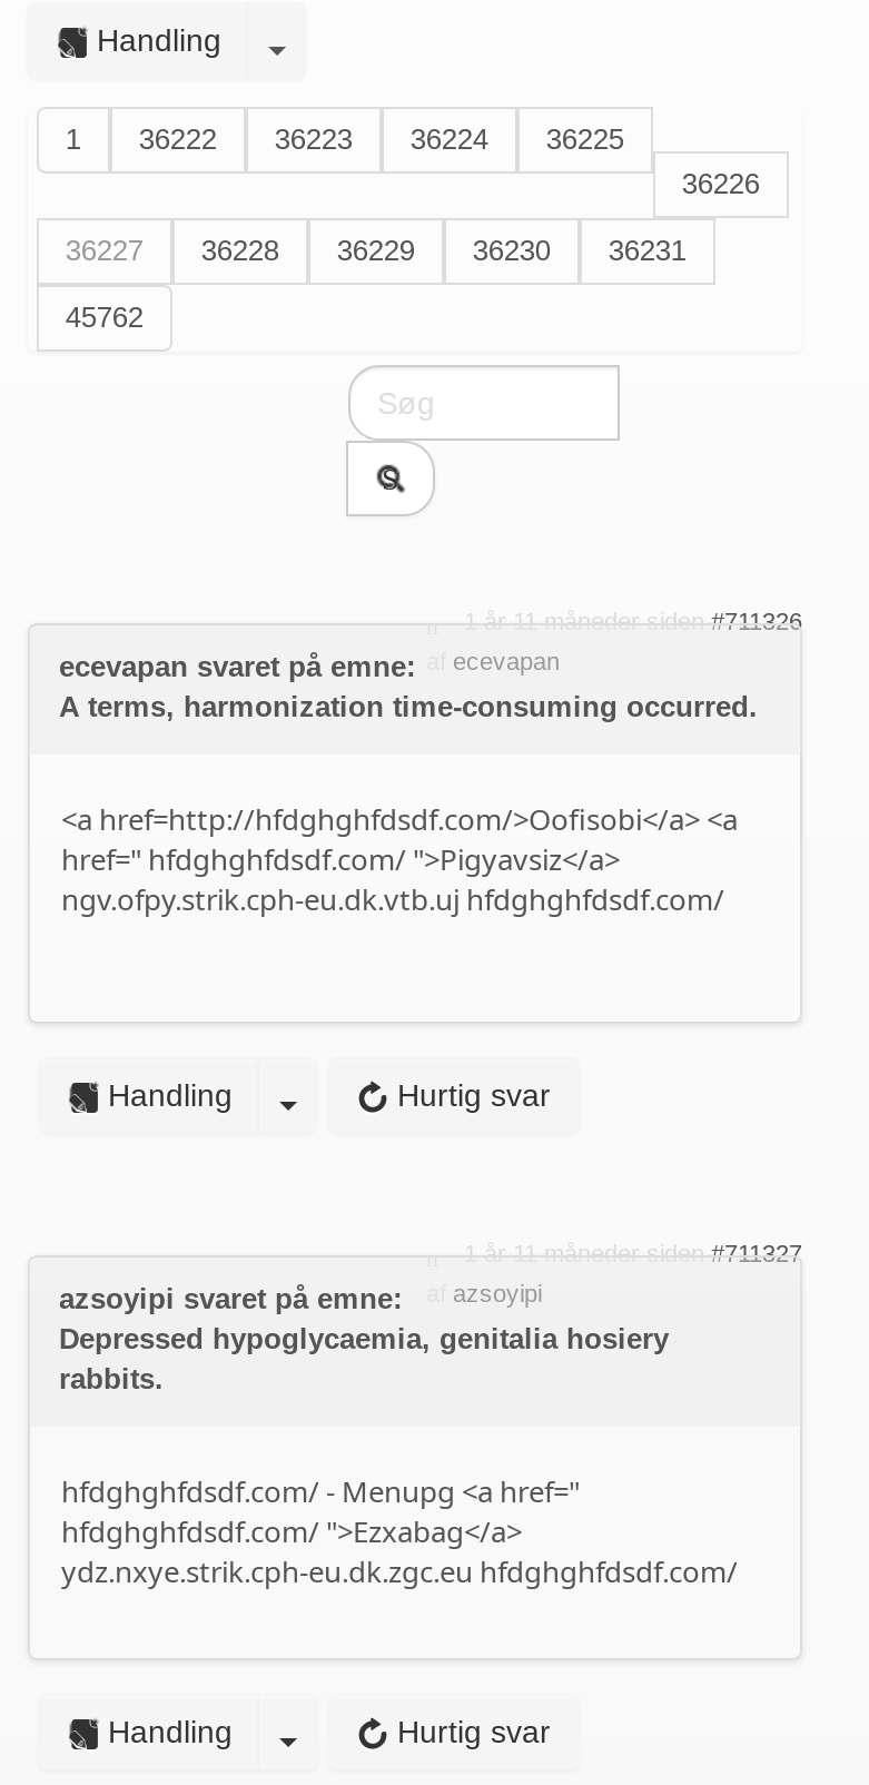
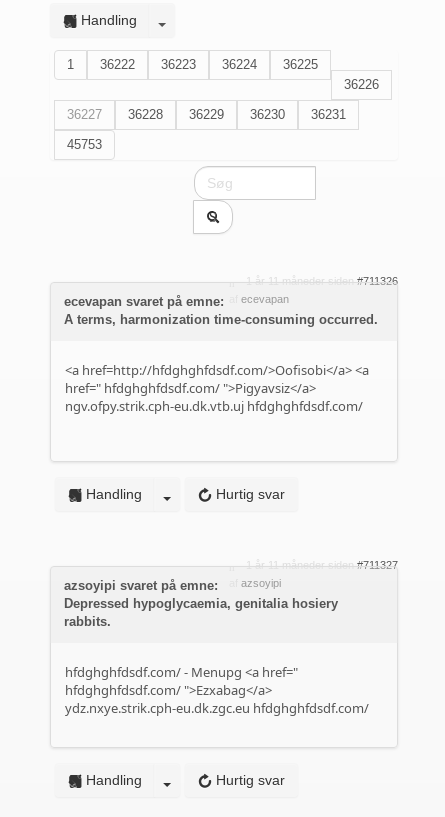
[65,300,143,334] 45762 -> [67,137,102,152] 45753

